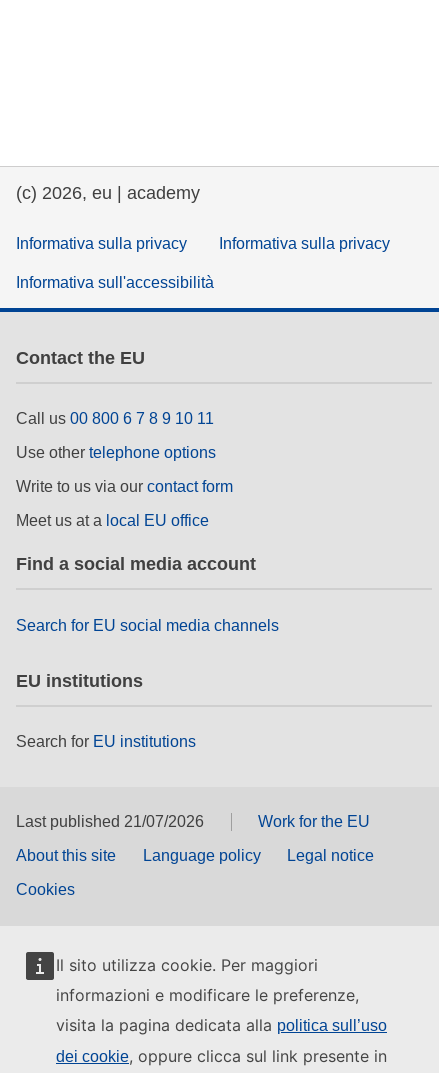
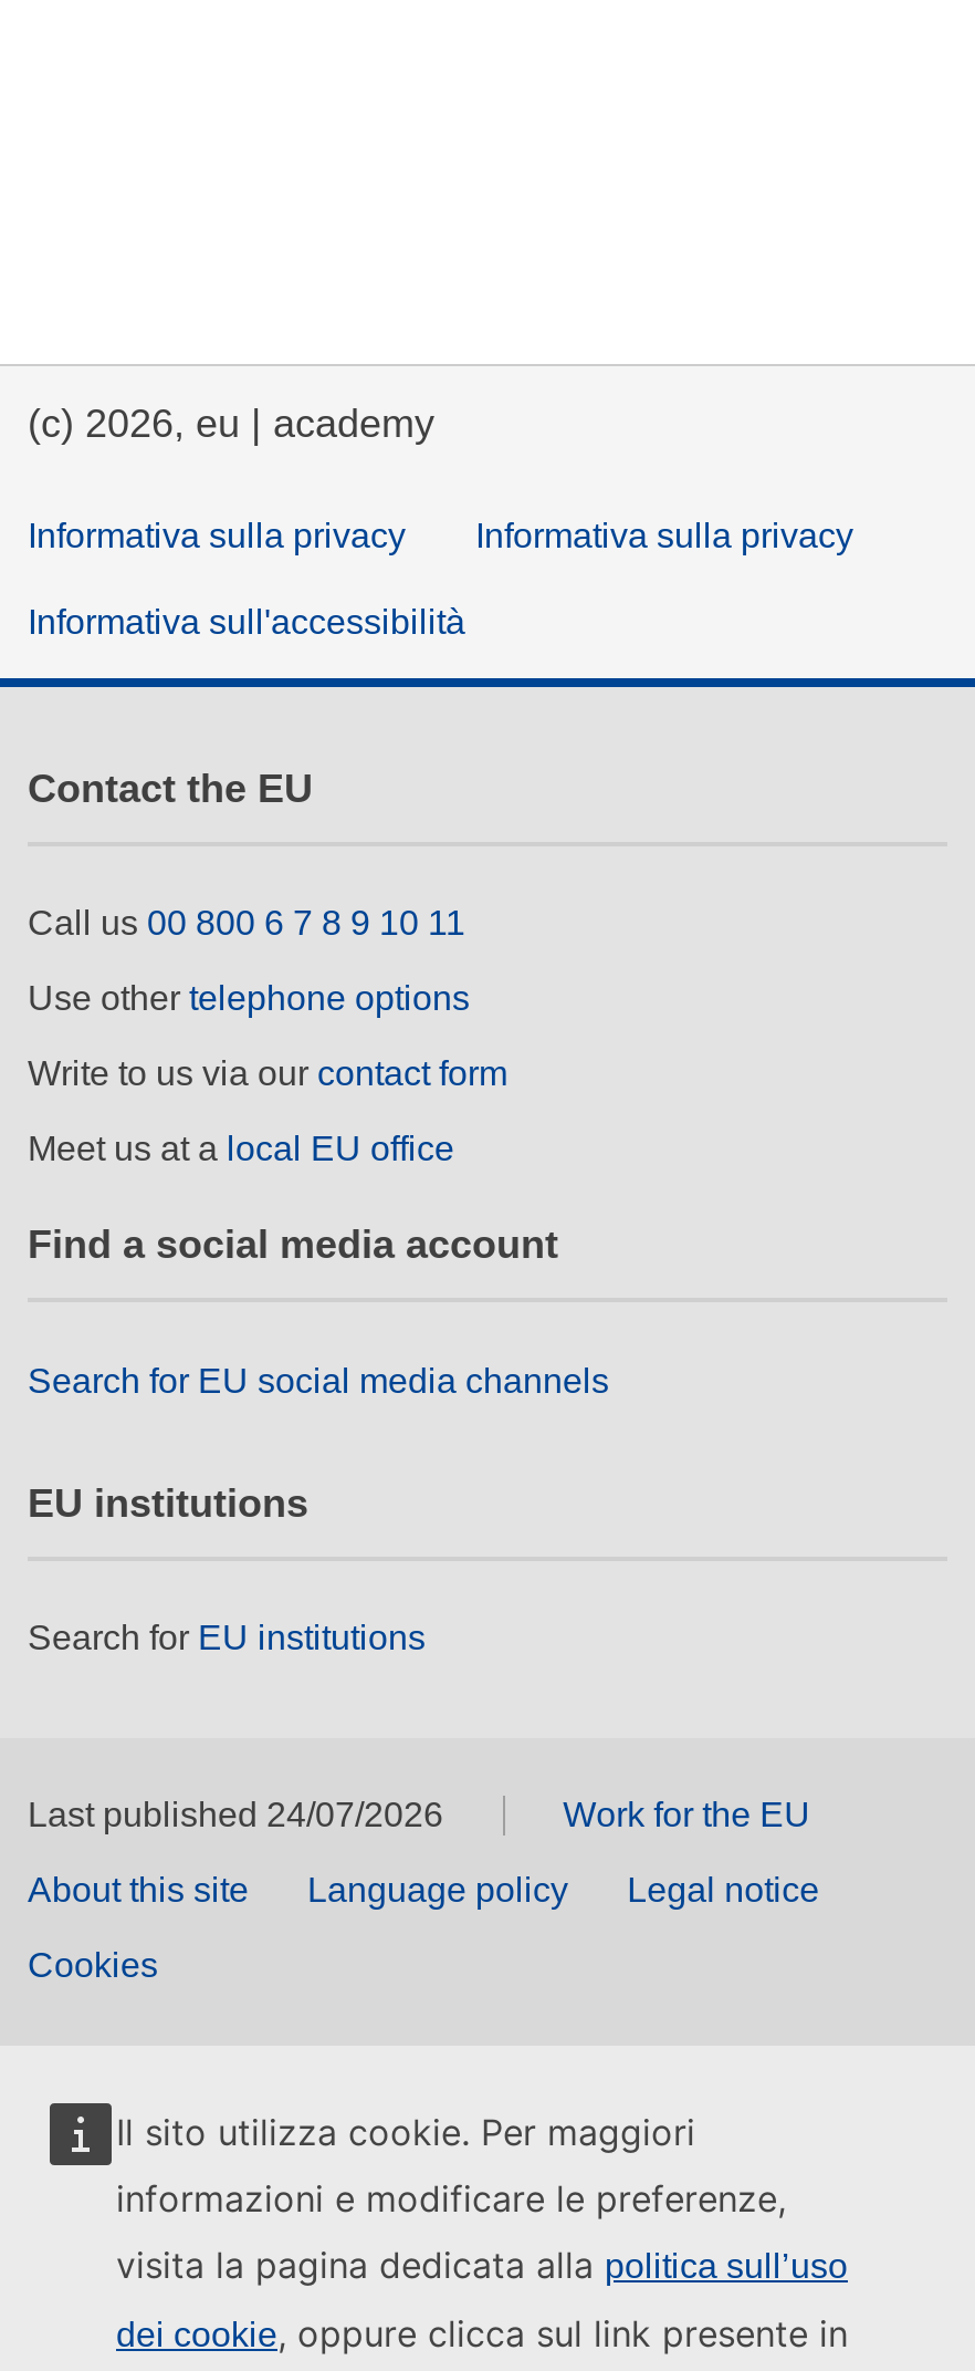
[16,813,204,830] Last published 21/07/2026 -> [28,1797,443,1834] Last published 24/07/2026

